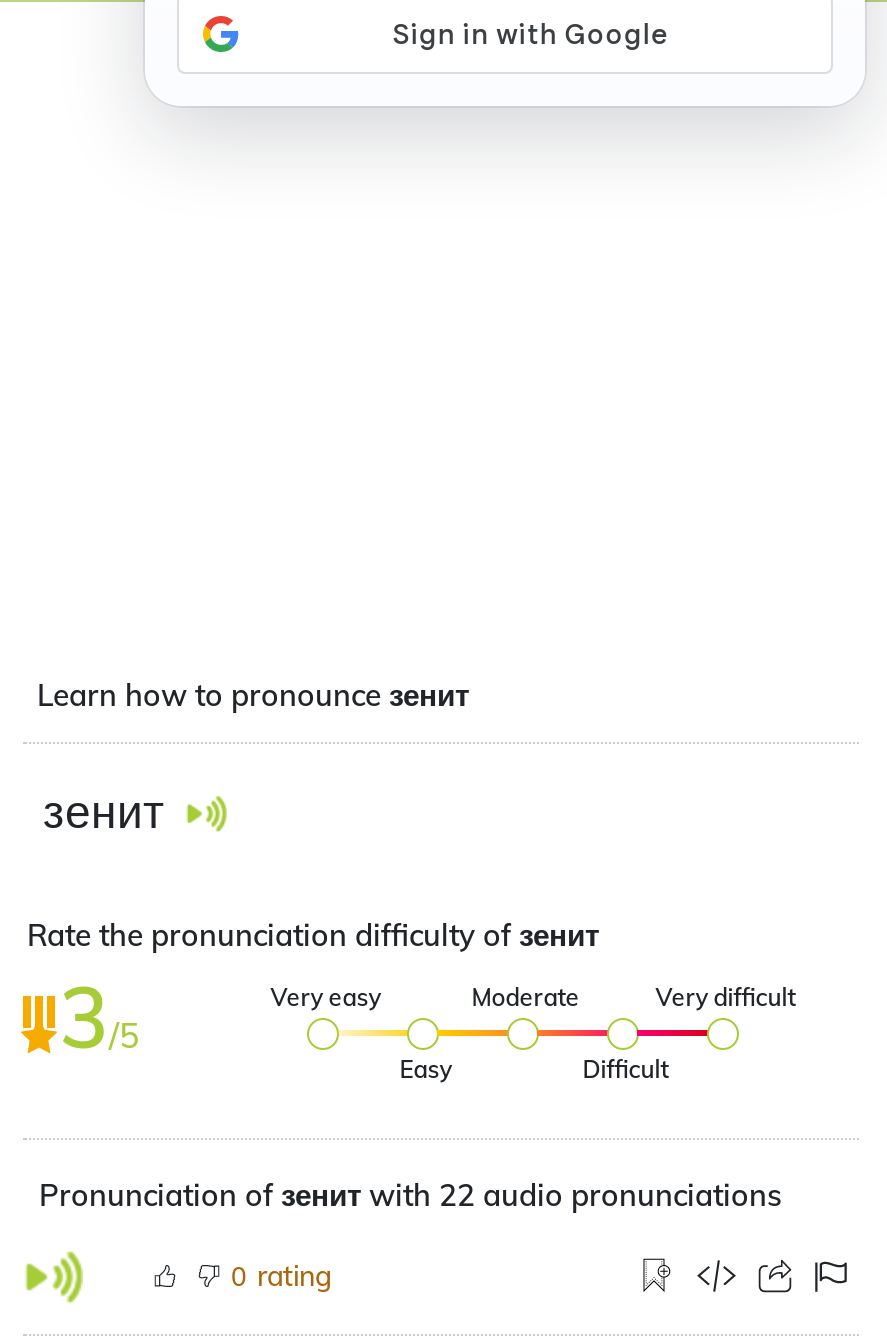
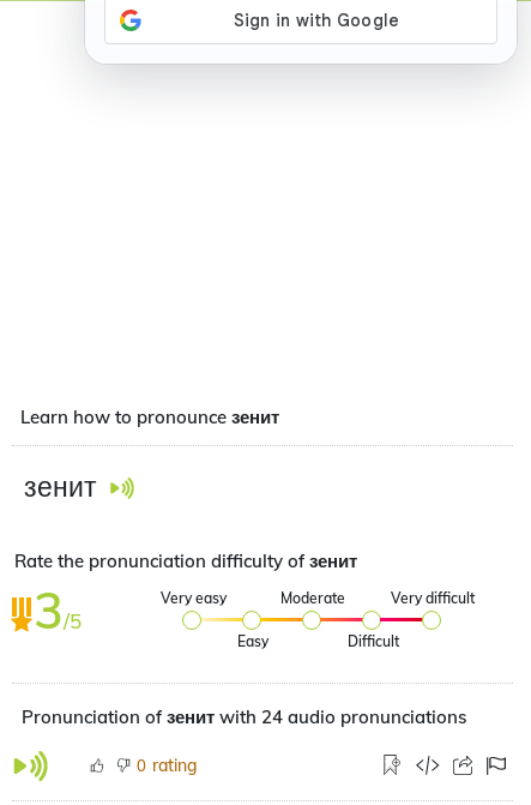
[39,1176,781,1214] Pronunciation of зенит with 22 audio pronunciations -> [22,705,466,728] Pronunciation of зенит with 24 audio pronunciations

